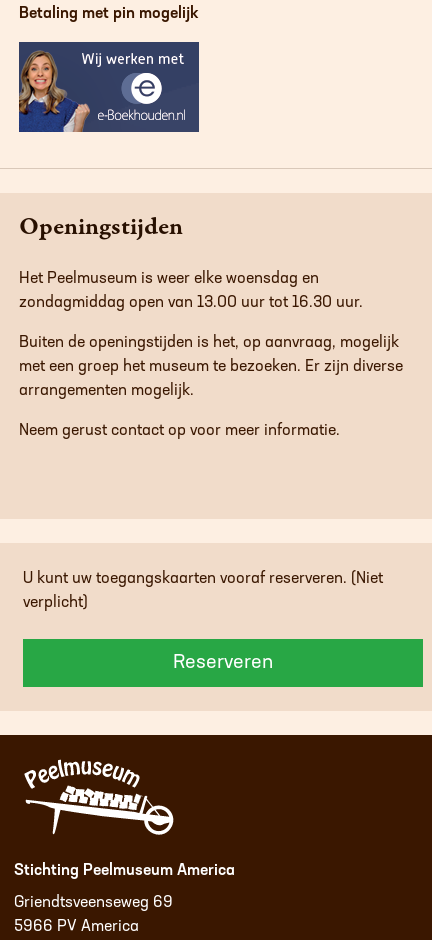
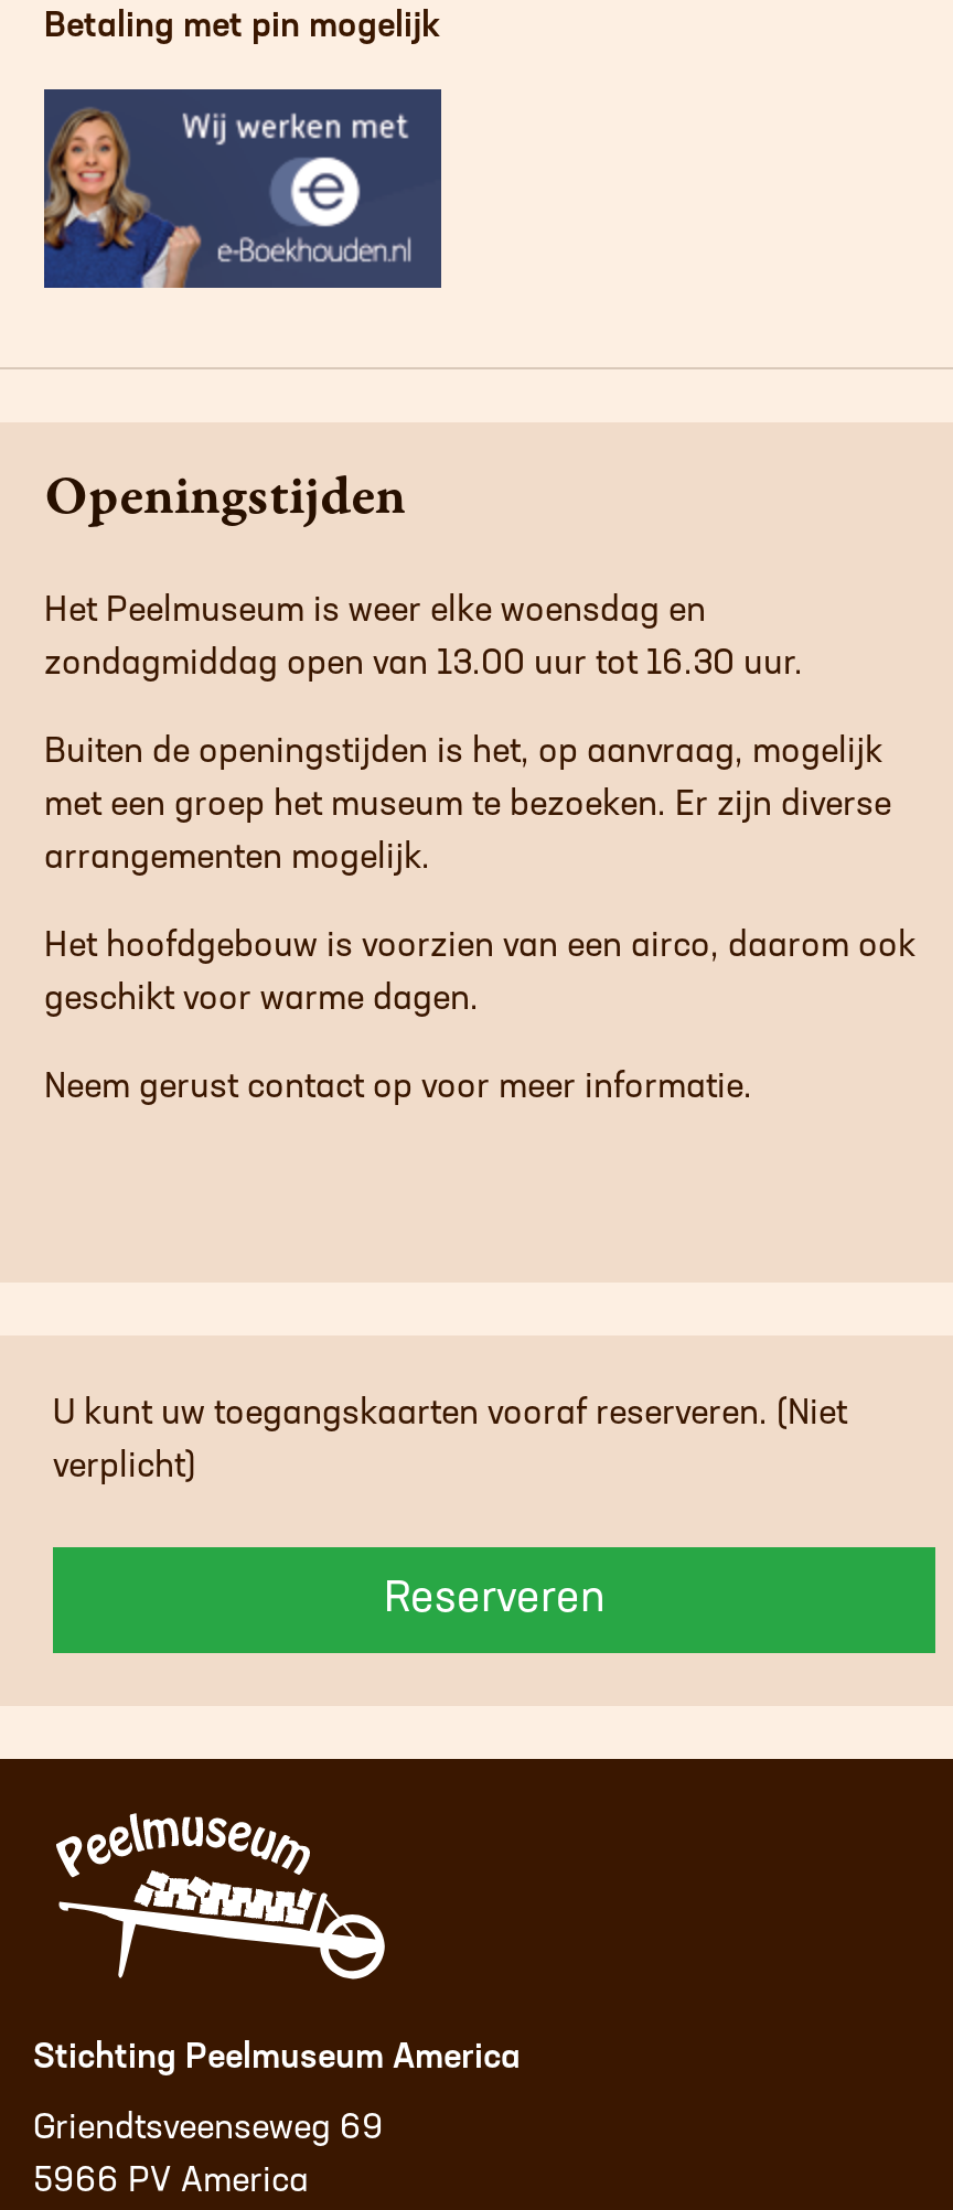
none -> [44,930,915,1018] Het hoofdgebouw is voorzien van een airco, daarom ook | geschikt voor warme dagen.

